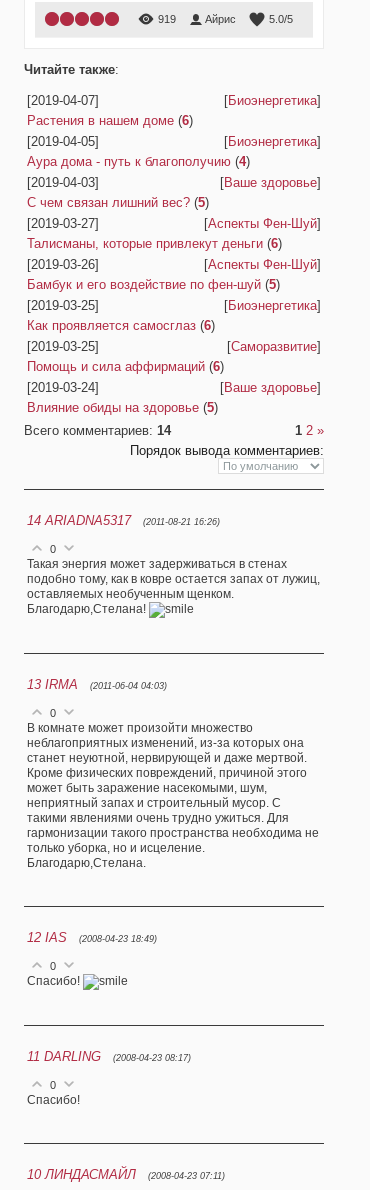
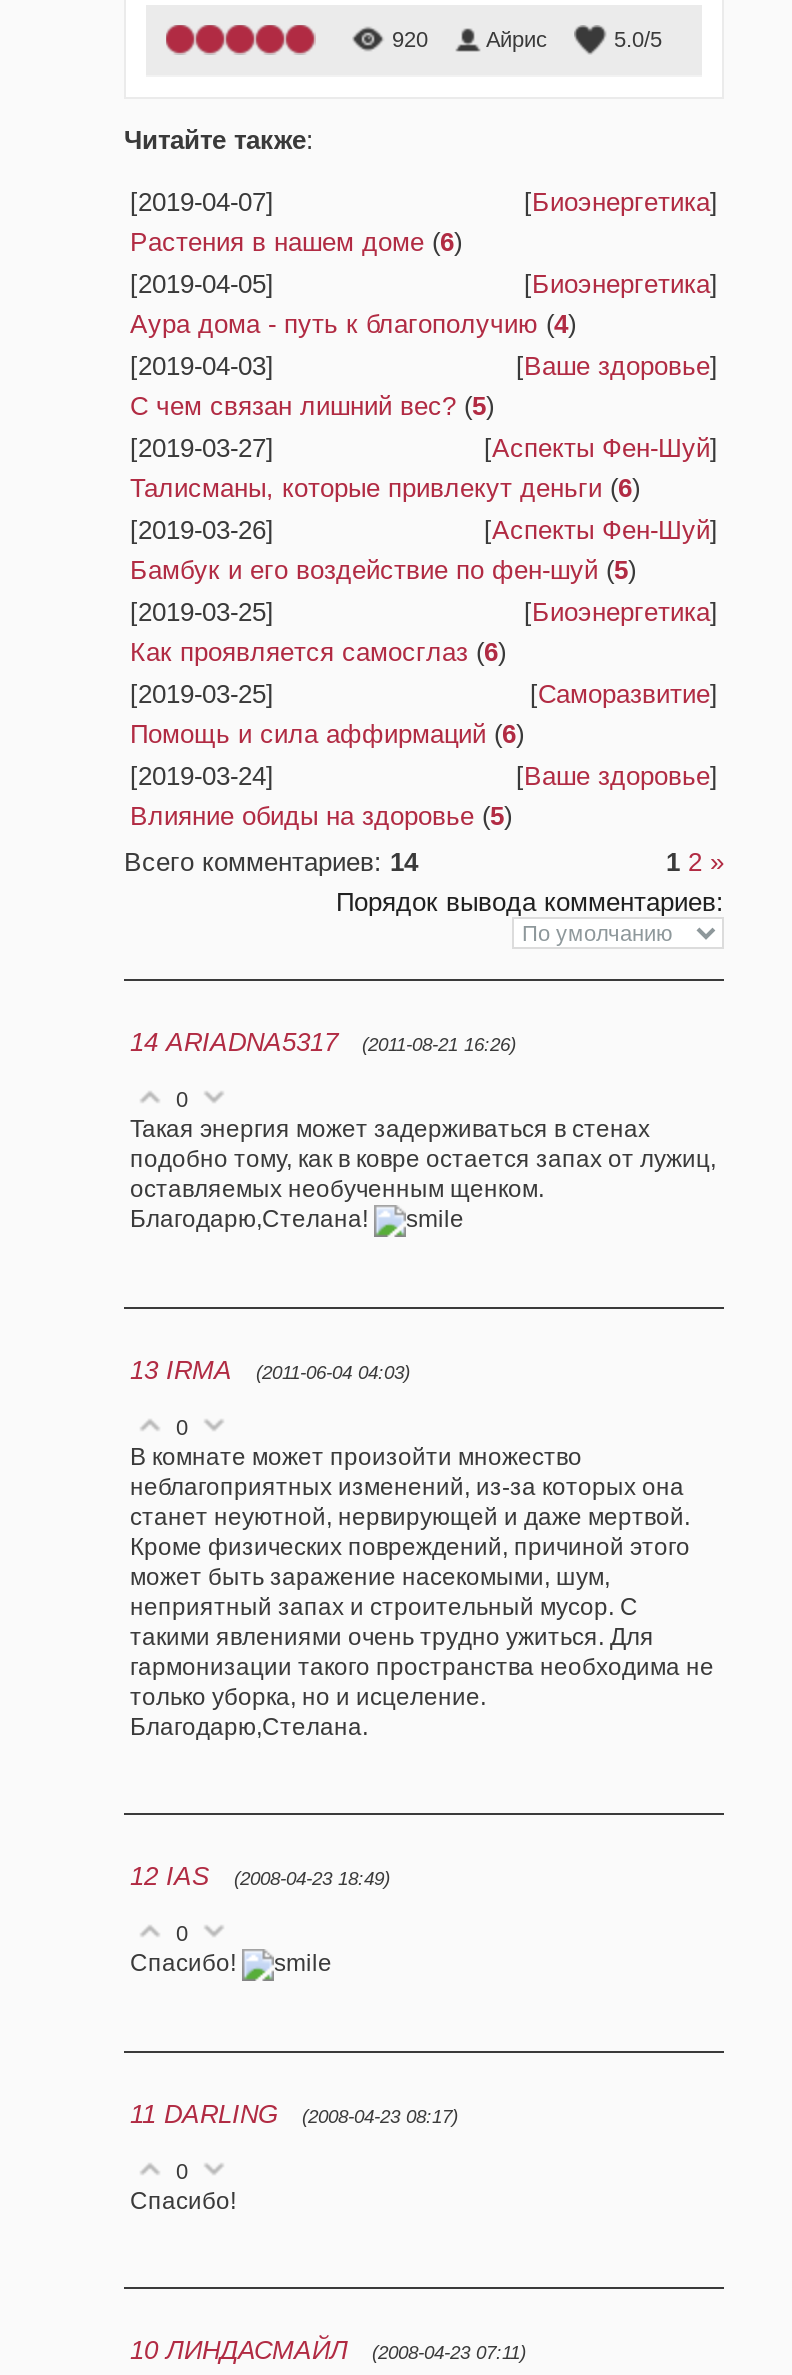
[158,13,176,25] 919 -> [392,27,428,51] 920

